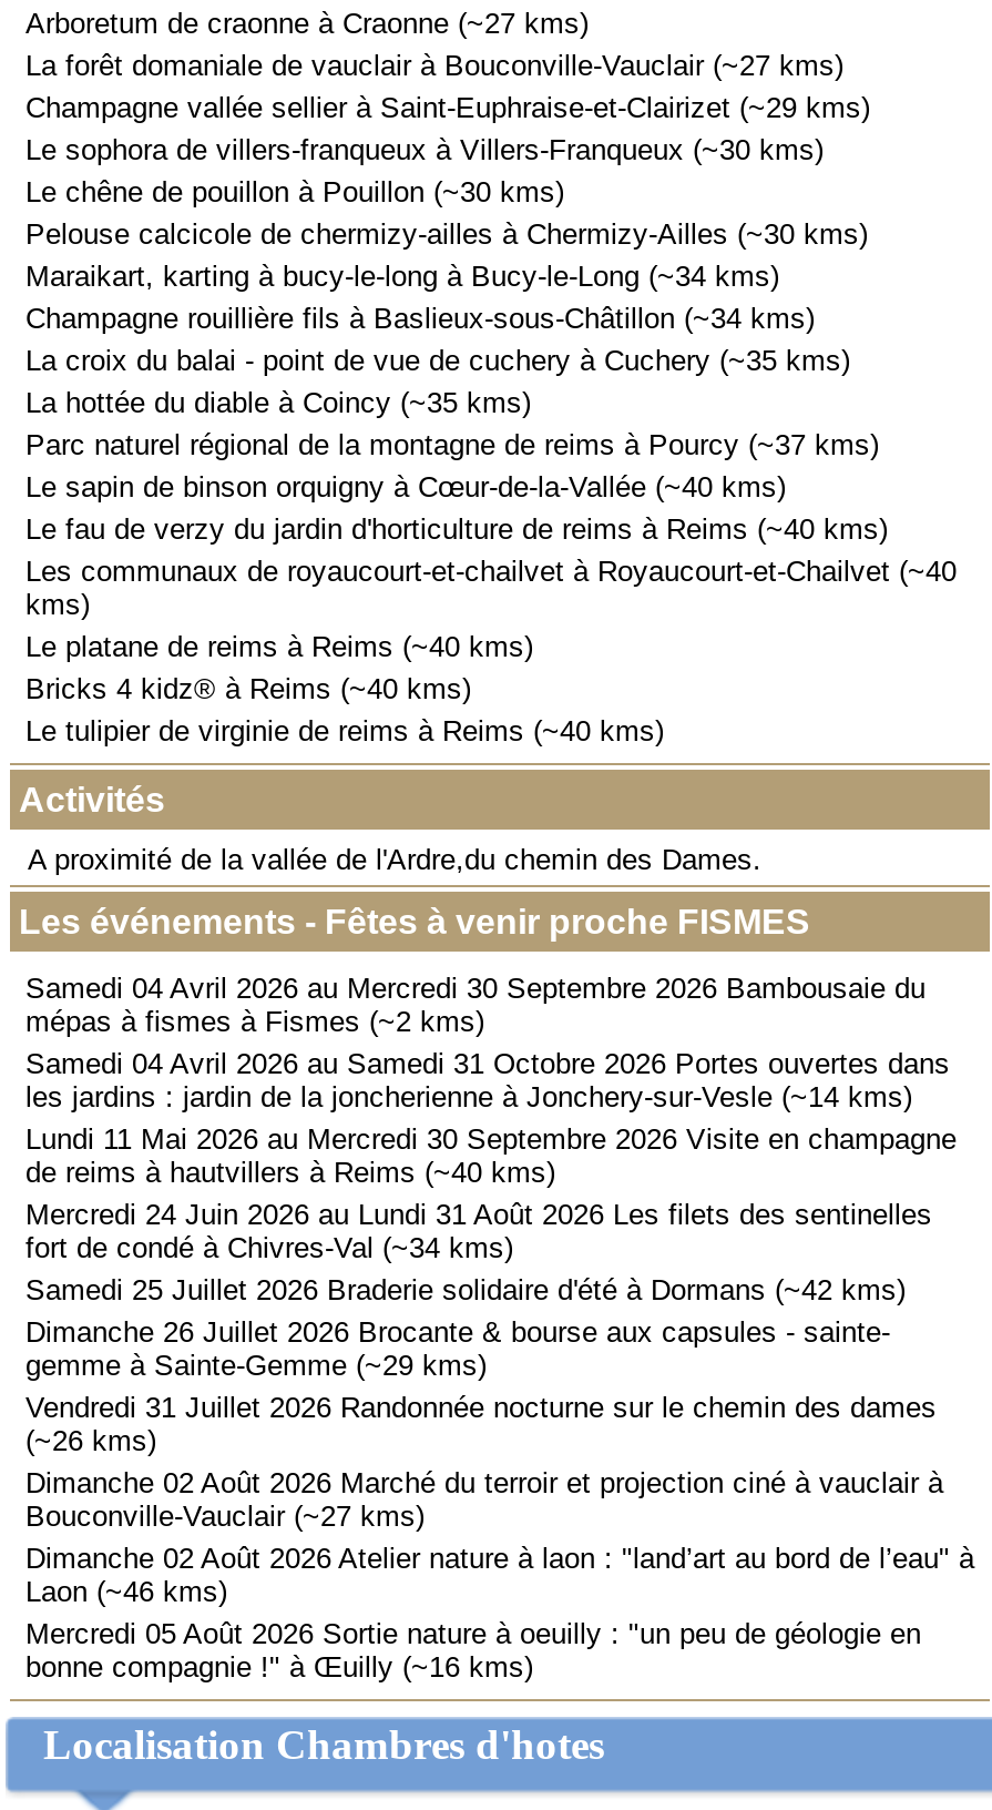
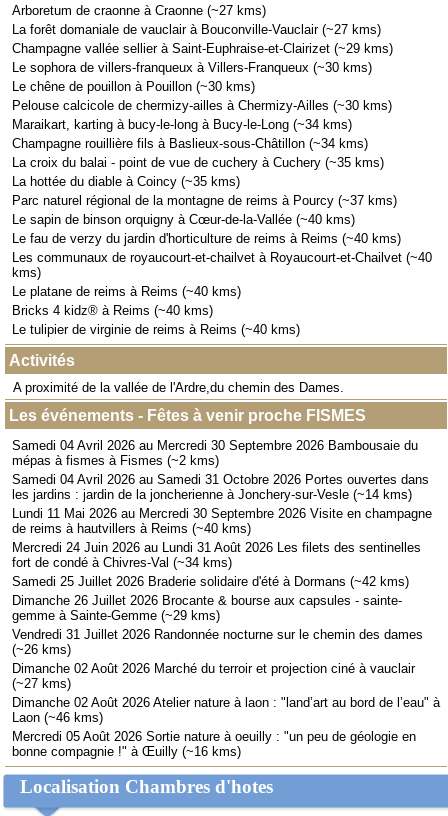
[25,1466,943,1533] Dimanche 02 Août 2026 Marché du terroir et projection ciné à vauclair à | Bouconville-Vauclair (~27 kms) -> [12,661,415,691] Dimanche 02 Août 2026 Marché du terroir et projection ciné à vauclair | (~27 kms)

